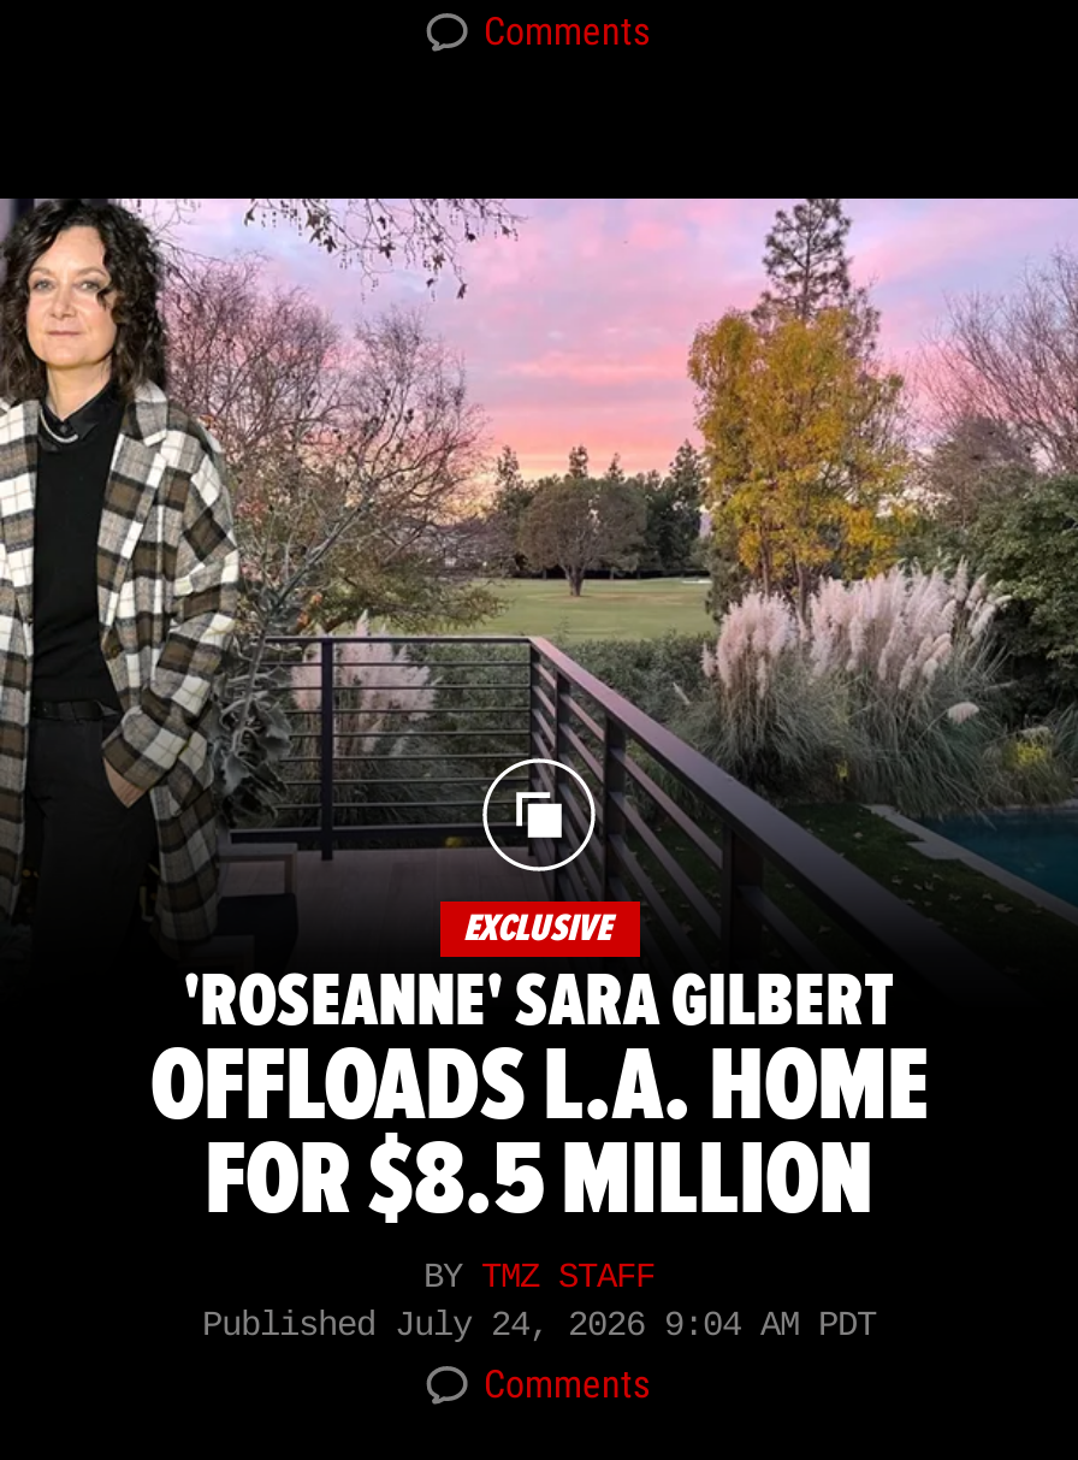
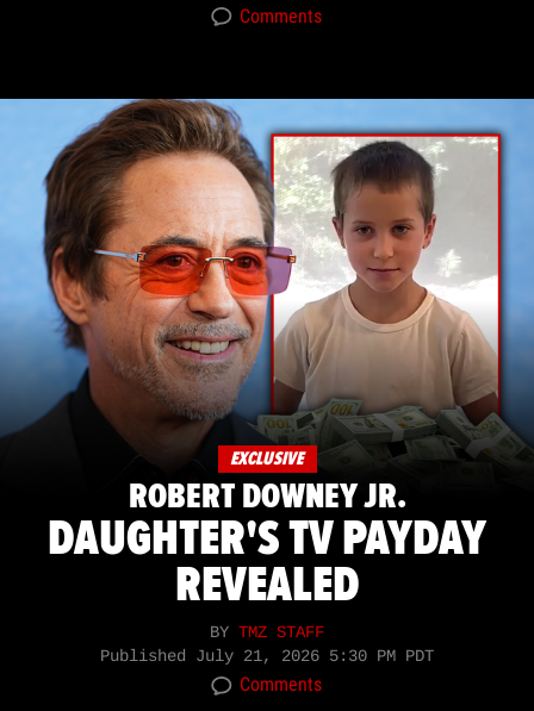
[7,195,1071,1246] [image] | 'ROSEANNE' SARA GILBERT | OFFLOADS L.A. HOME | FOR $8.5 MILLION -> [4,98,530,617] [image] | ROBERT DOWNEY JR. | DAUGHTER'S TV PAYDAY | REVEALED
[202,1306,876,1345] Published July 24, 2026 9:04 AM PDT -> [100,646,434,665] Published July 21, 2026 5:30 PM PDT

